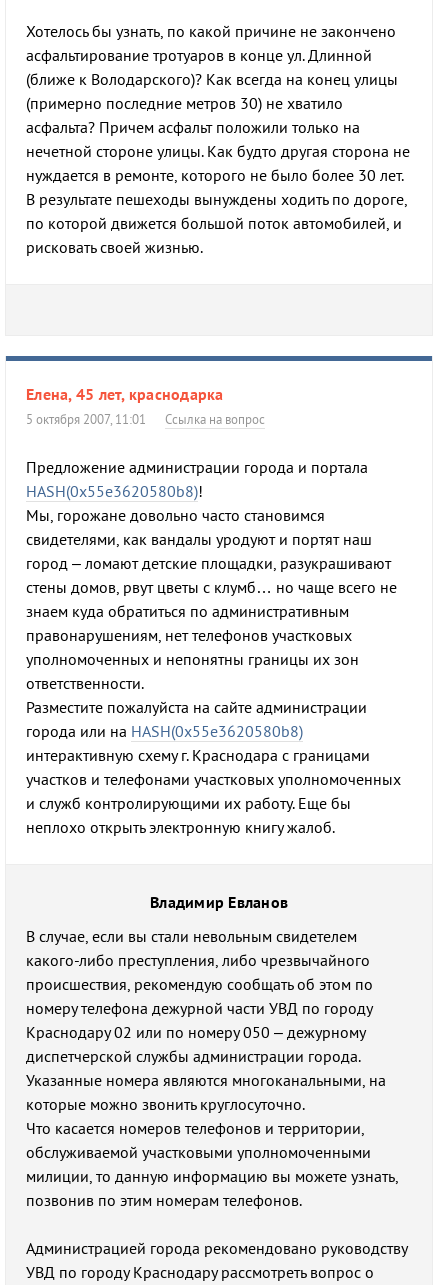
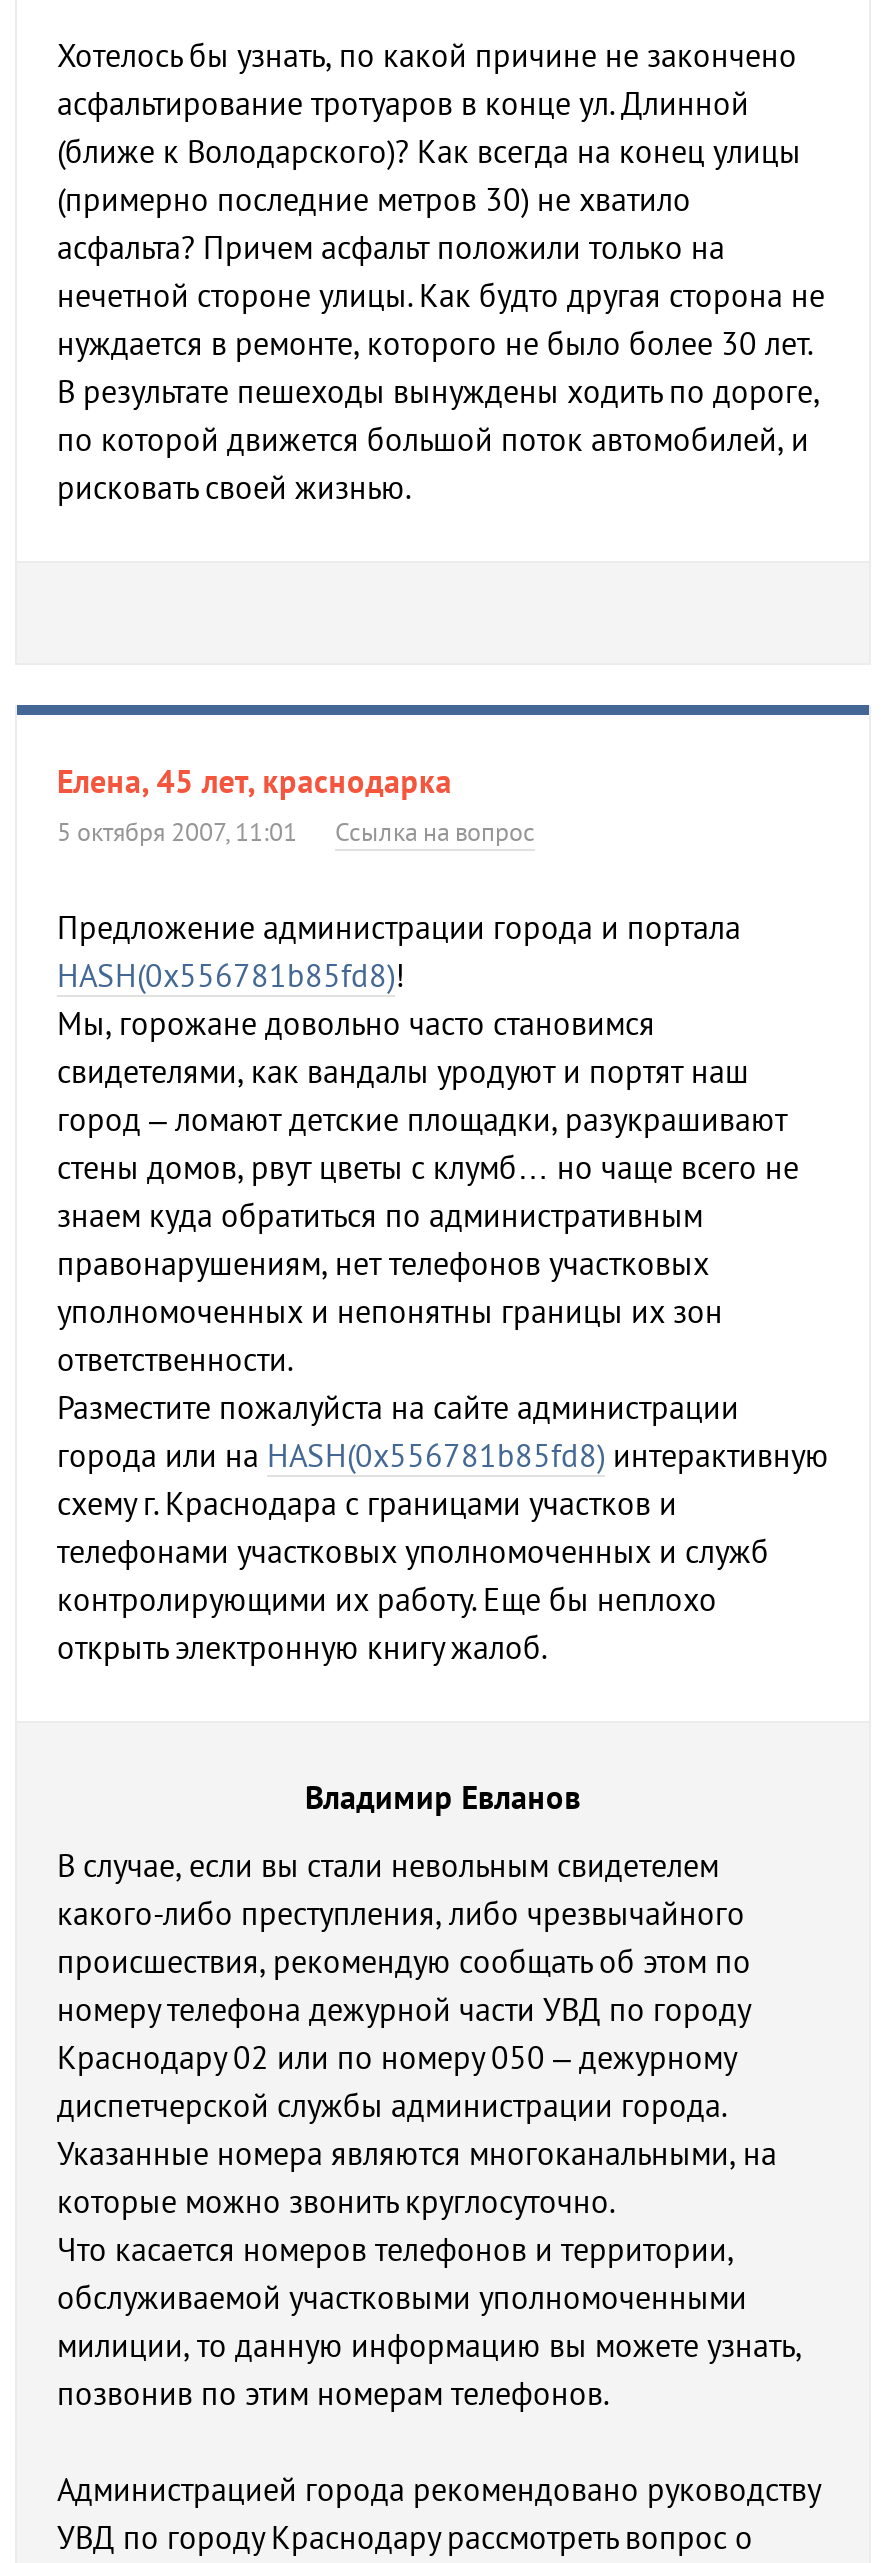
[26,481,203,501] HASH(0x55e3620580b8)! -> [57,955,405,995] HASH(0x556781b85fd8)!
[26,721,401,837] города или на HASH(0x55e3620580b8) | интерактивную схему г. Краснодара с границами | участков и телефонами участковых уполномоченных | и служб контролирующими их работу. Еще бы | неплохо открыть электронную книгу жалоб. -> [57,1435,829,1667] города или на HASH(0x556781b85fd8) интерактивную | схему г. Краснодара с границами участков и | телефонами участковых уполномоченных и служб | контролирующими их работу. Еще бы неплохо | открыть электронную книгу жалоб.

